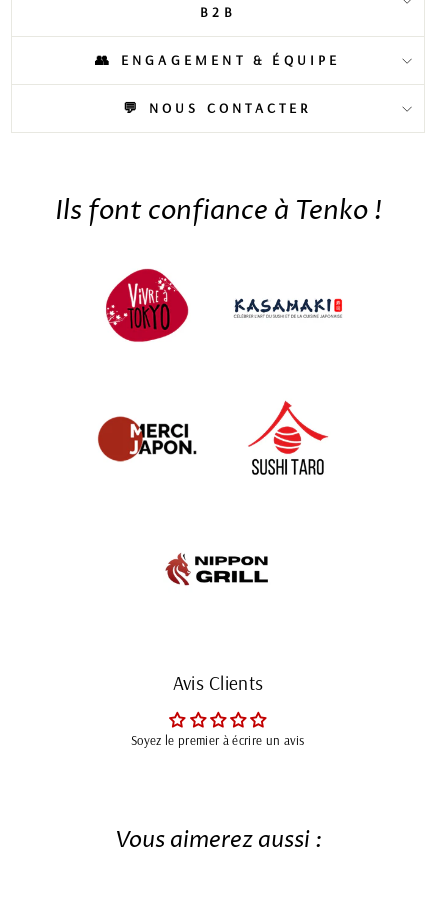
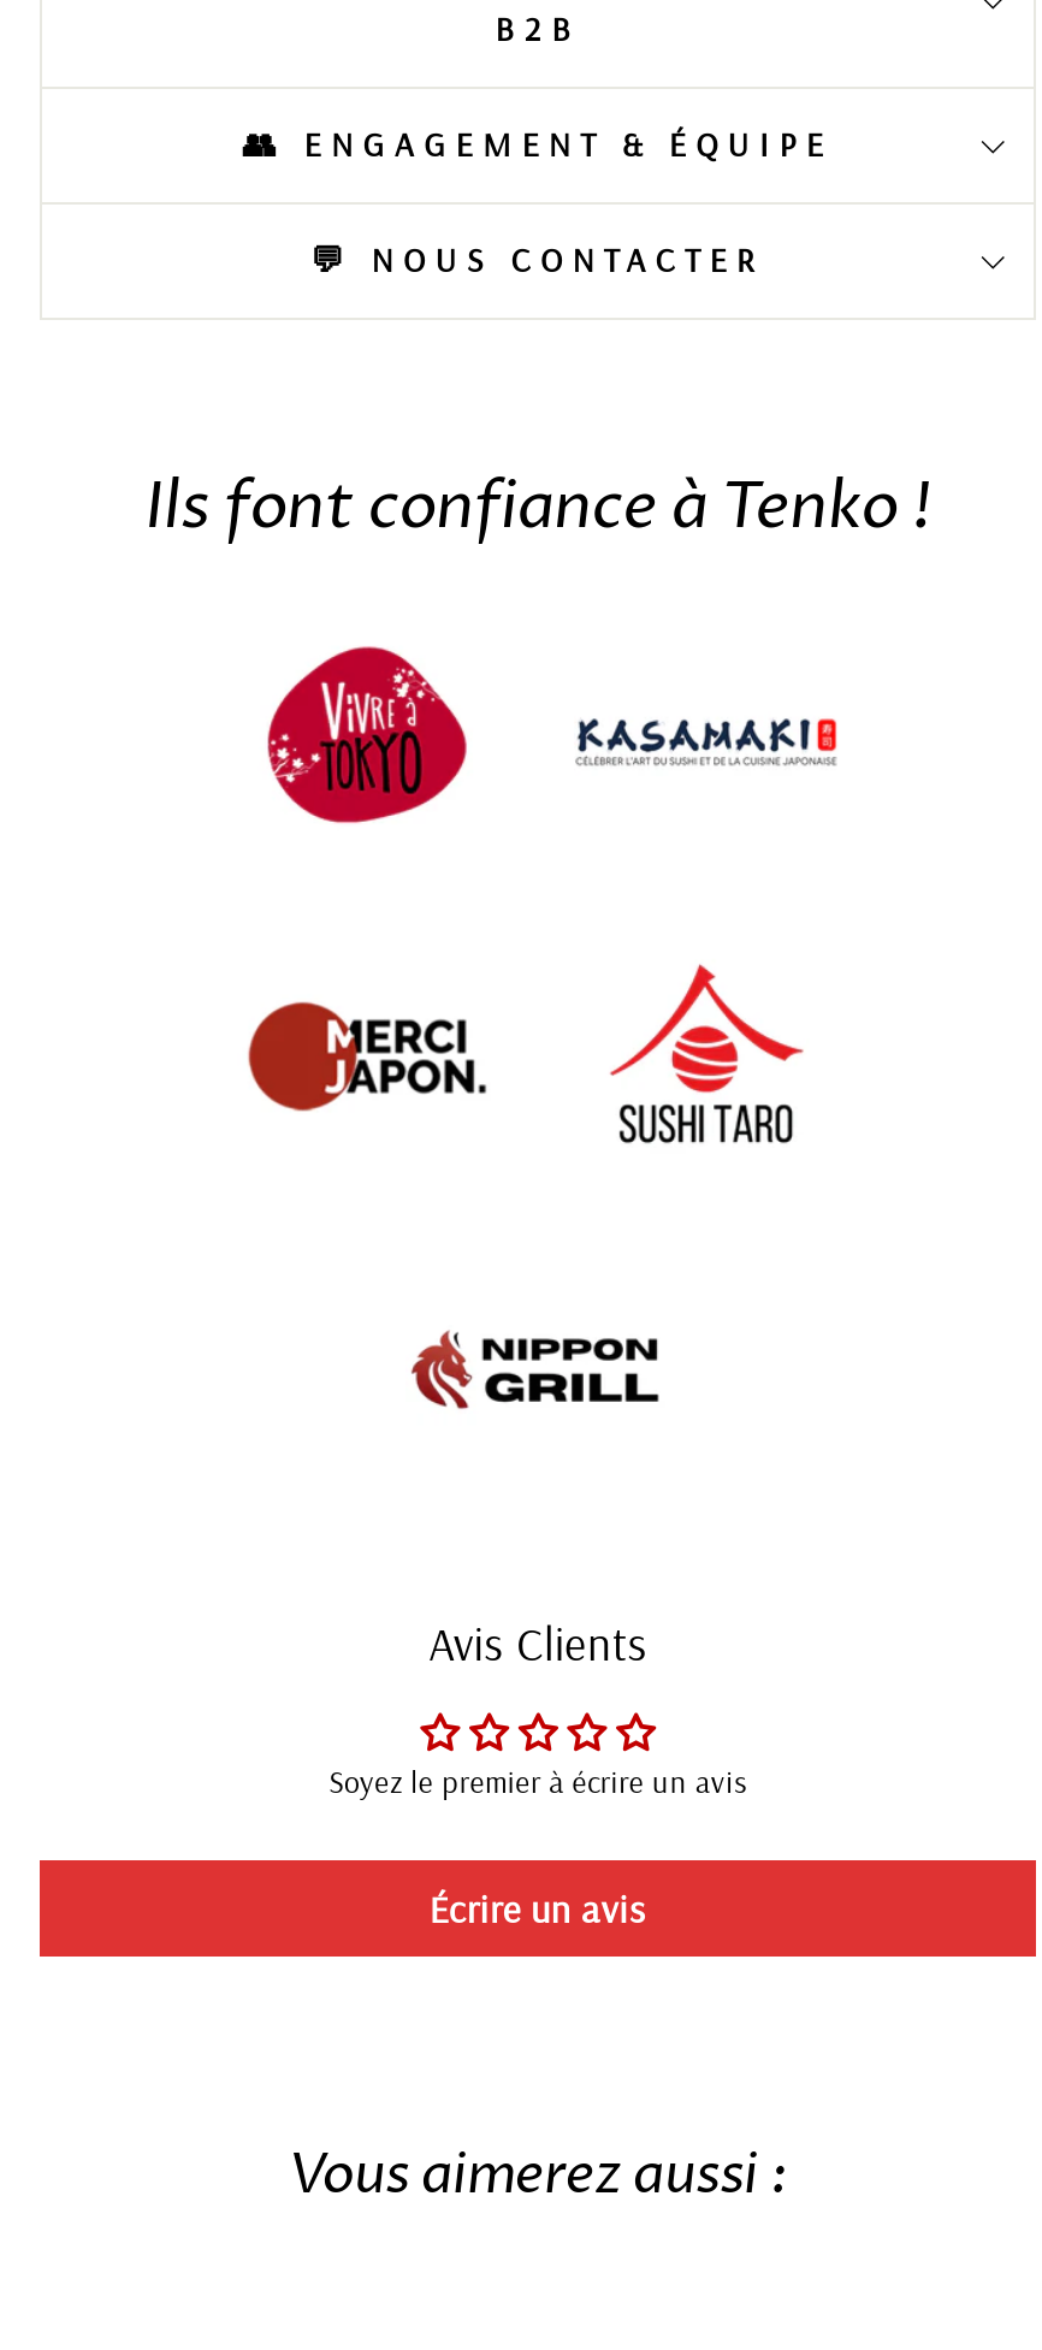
none -> [429,1885,647,1933] Écrire un avis

